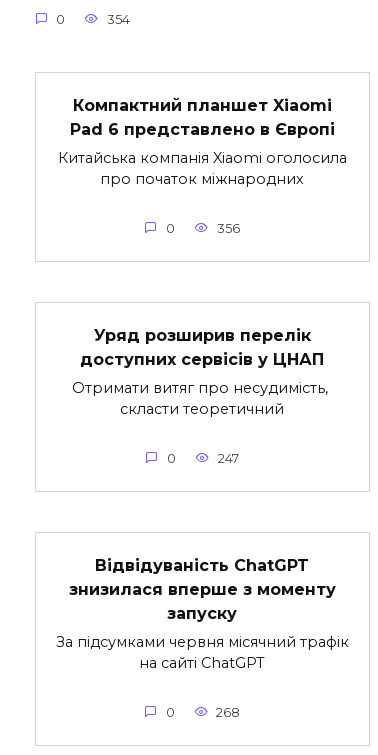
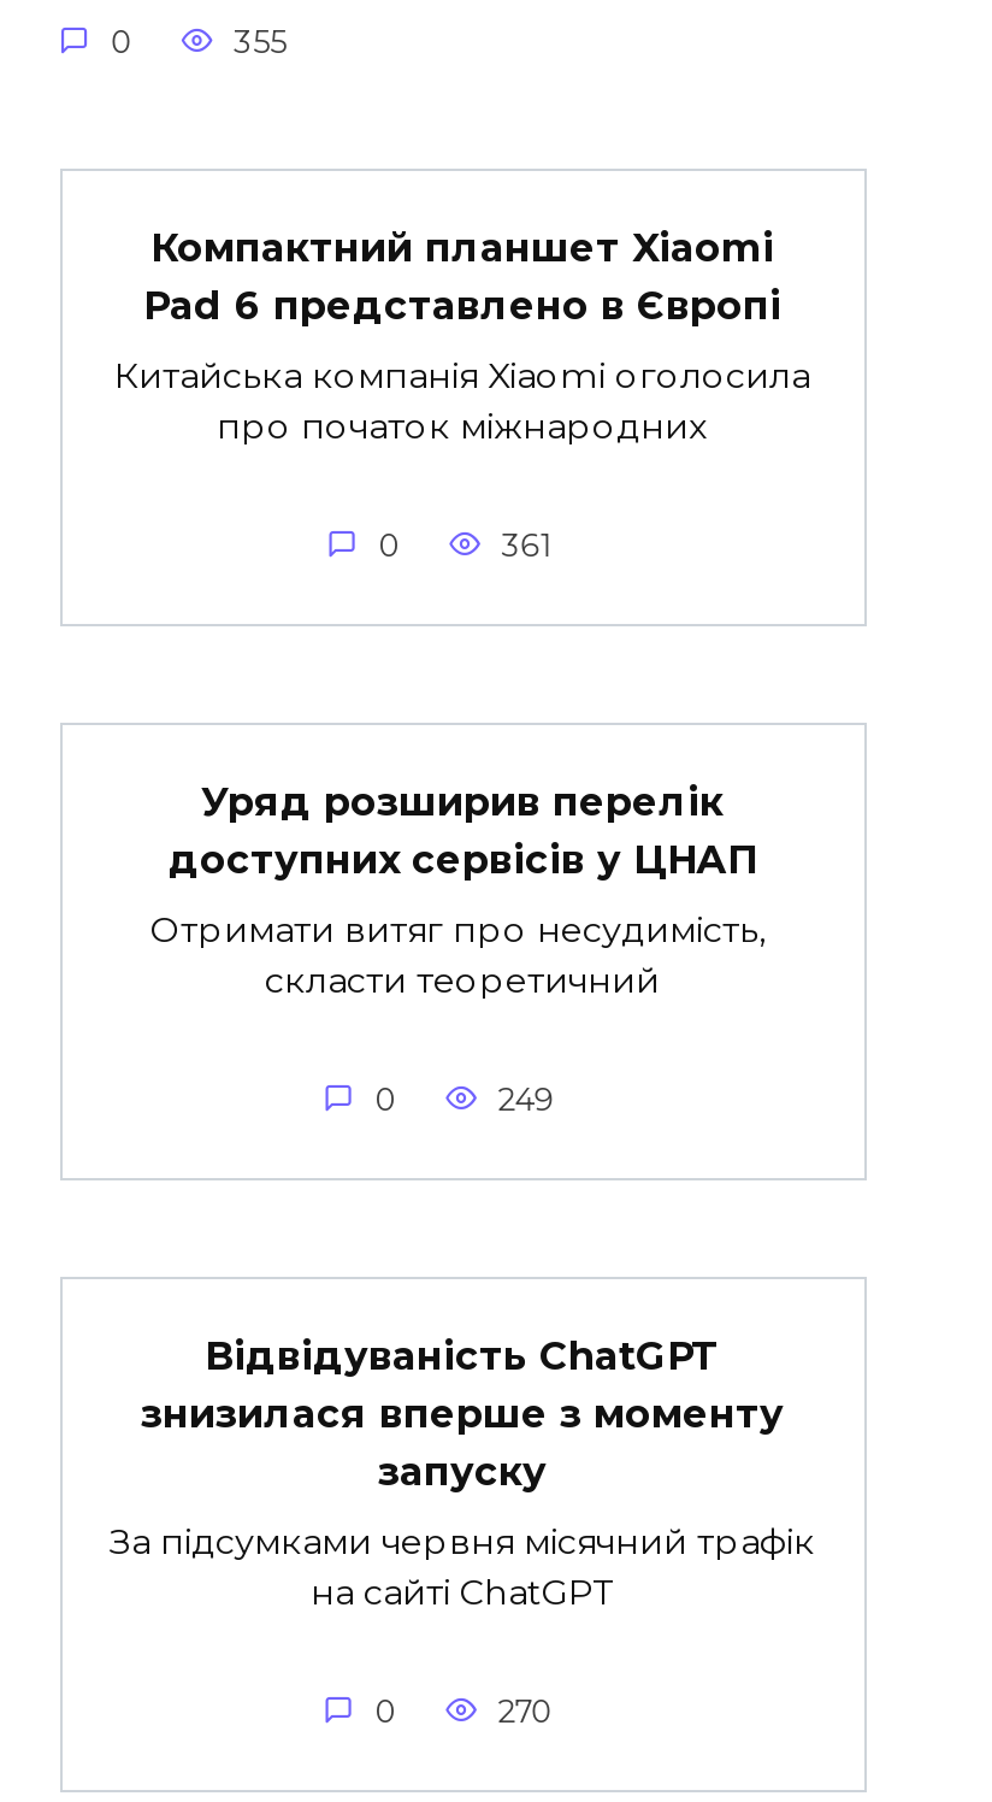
[107,11,130,26] 354 -> [234,23,287,59] 355
[217,221,240,236] 356 -> [501,527,549,563] 361
[218,451,239,466] 247 -> [498,1081,553,1117] 249
[216,705,240,720] 268 -> [498,1693,553,1729] 270

